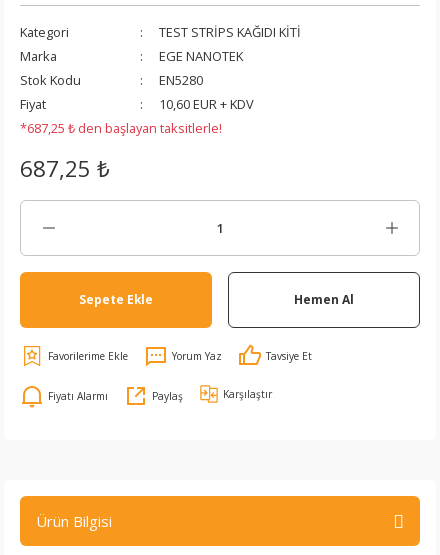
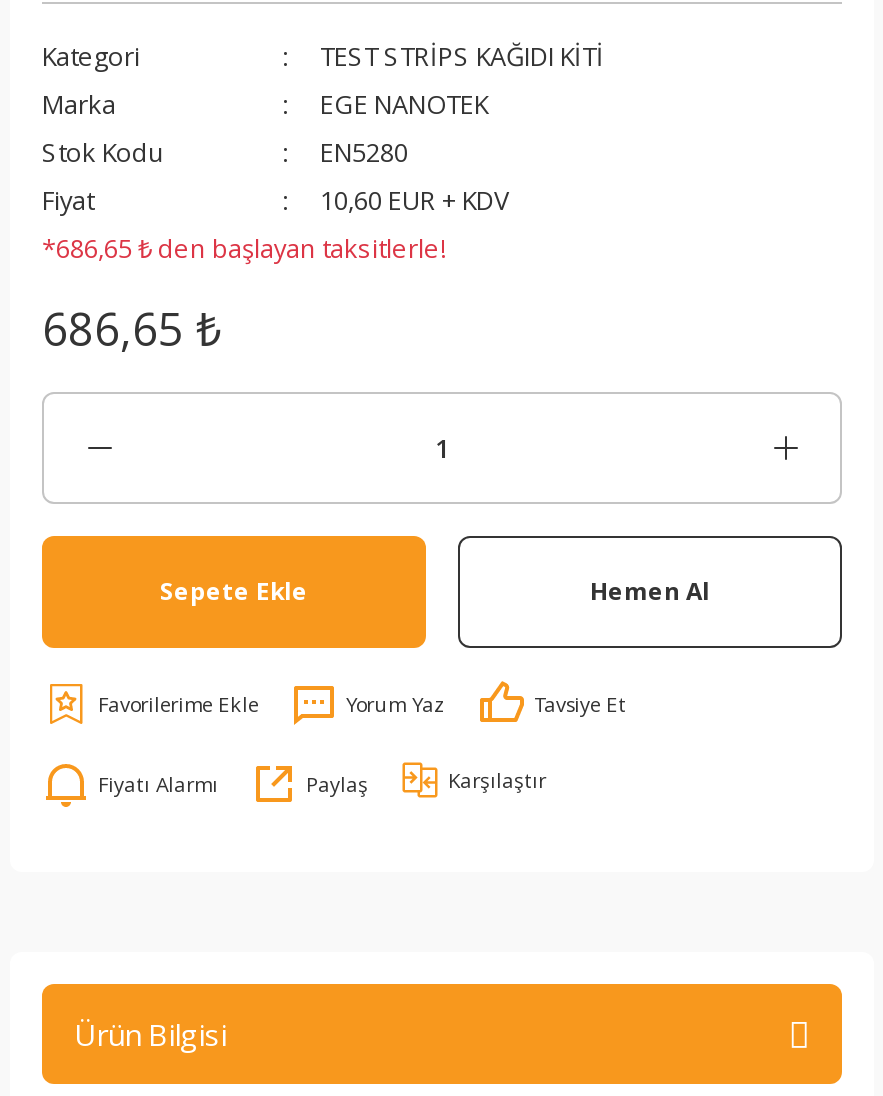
[20,119,222,137] *687,25 ₺ den başlayan taksitlerle! -> [42,230,446,266] *686,65 ₺ den başlayan taksitlerle!
[20,153,110,184] 687,25 ₺ -> [42,298,222,360] 686,65 ₺

